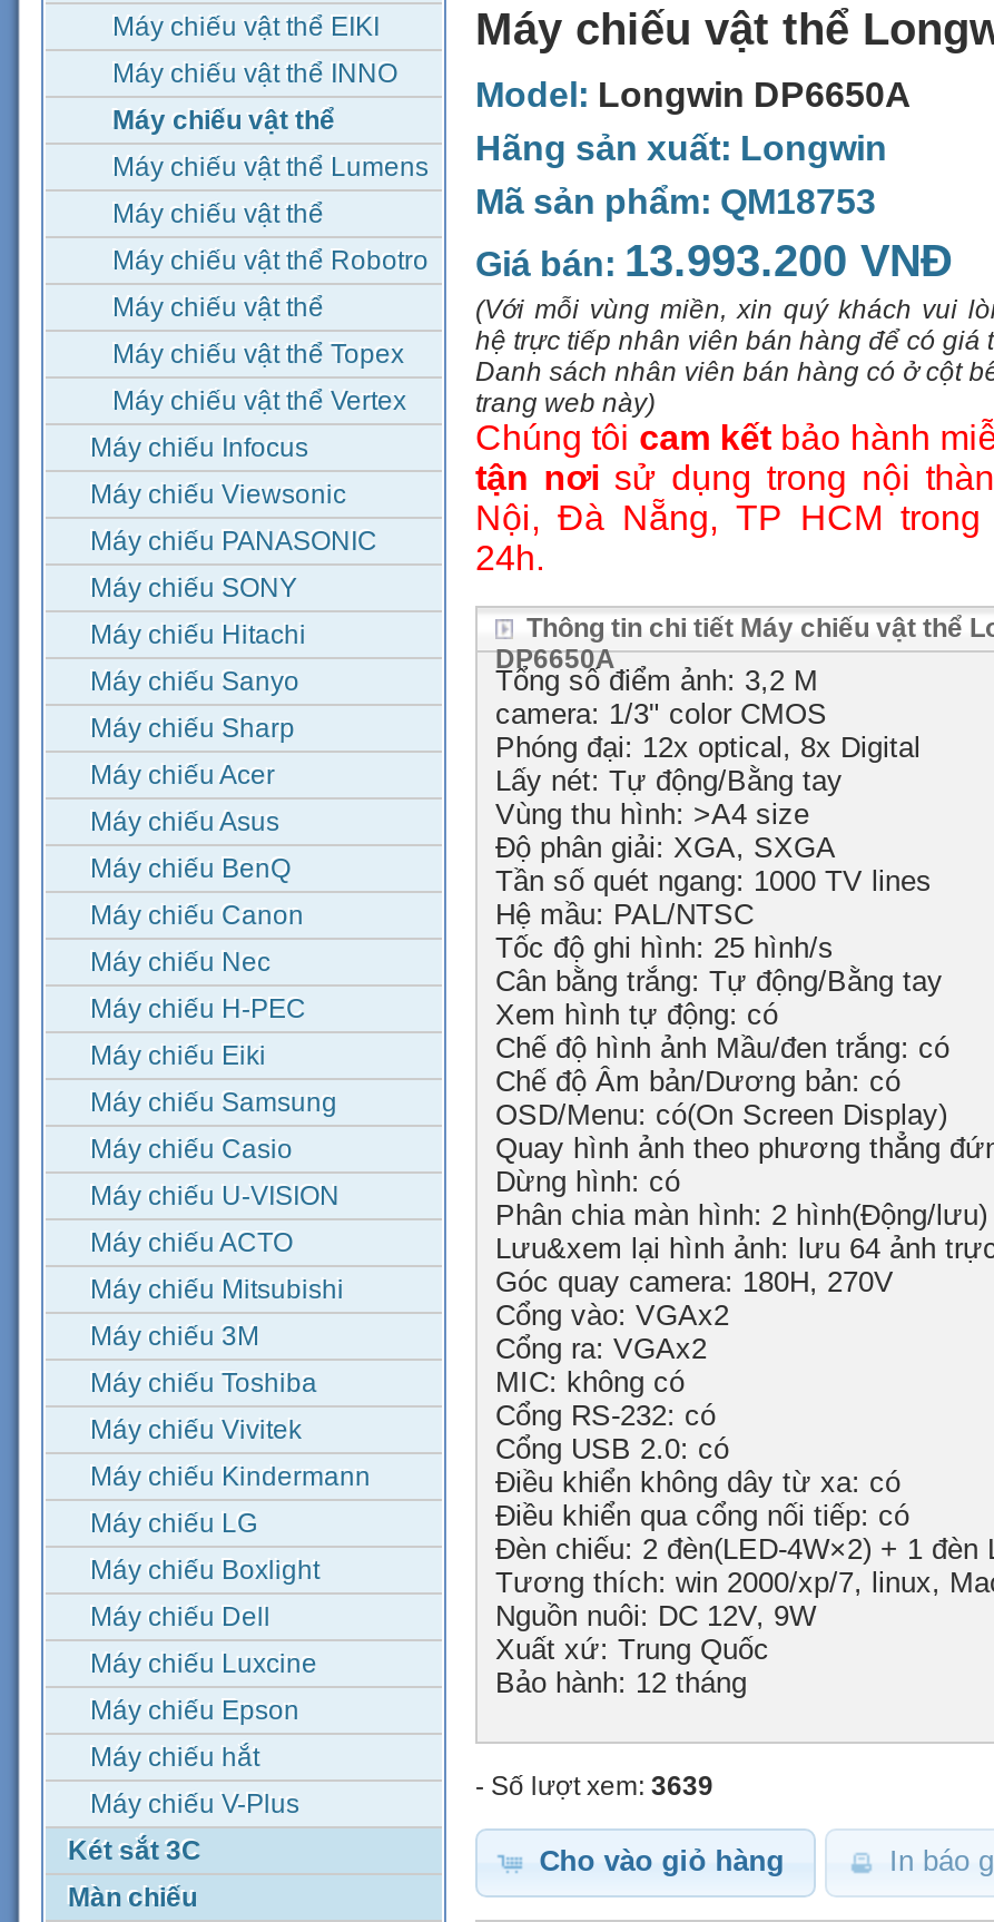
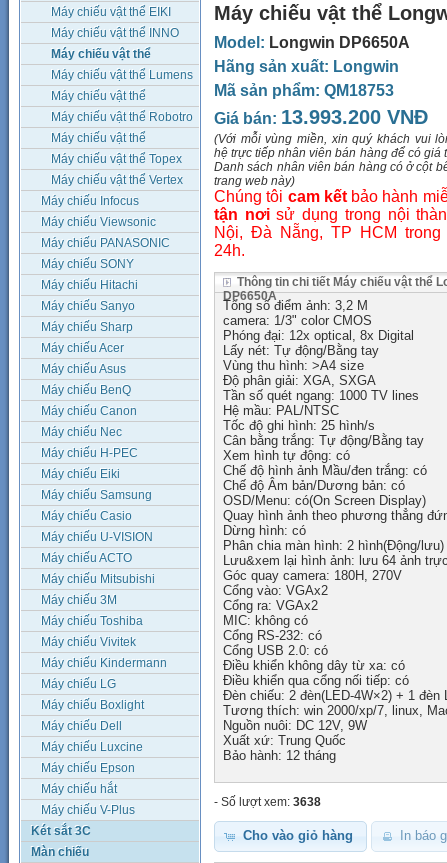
[475,1771,713,1802] - Số lượt xem: 3639 -> [214,795,321,809] - Số lượt xem: 3638

